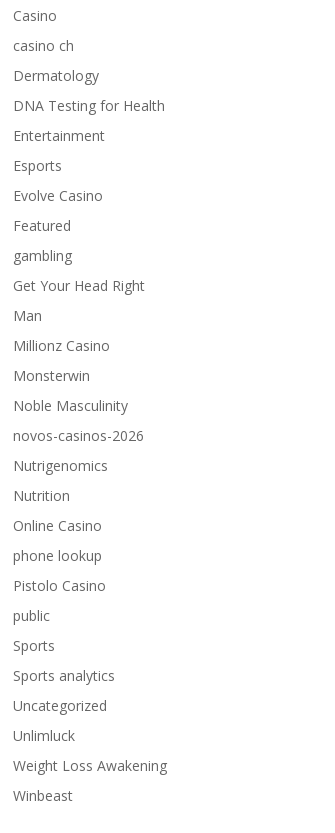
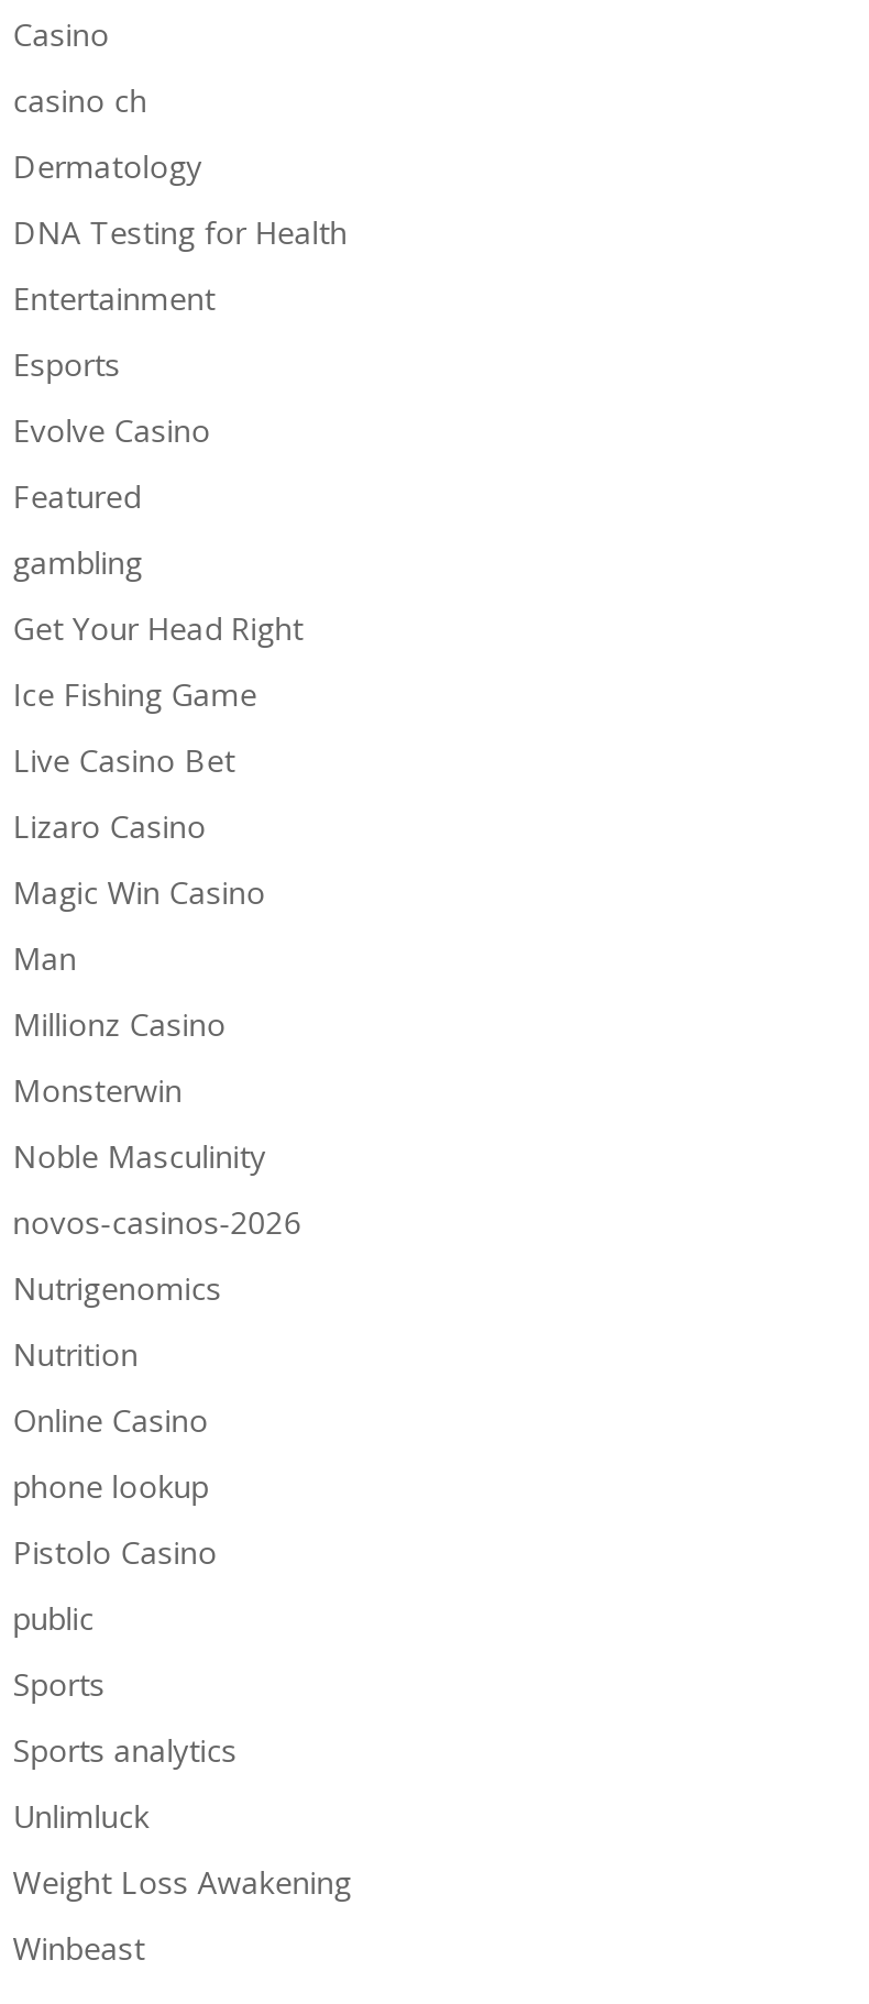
none -> [13,673,266,913] Ice Fishing Game | Live Casino Bet | Lizaro Casino | Magic Win Casino
moved [13,306,144,685] -> [13,937,301,1771]: Man | Millionz Casino | Monsterwin | ... | Sports | Sports analytics
[13,696,107,715] Uncategorized -> none

